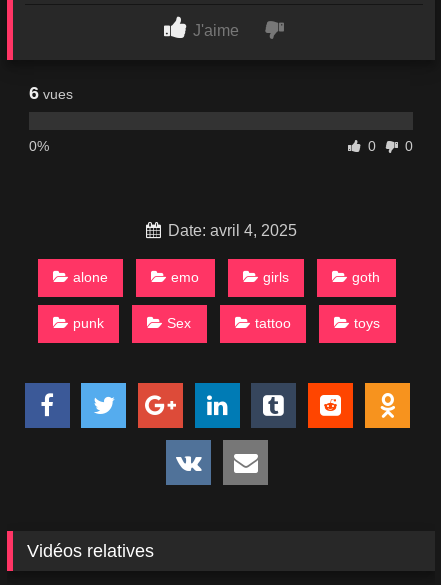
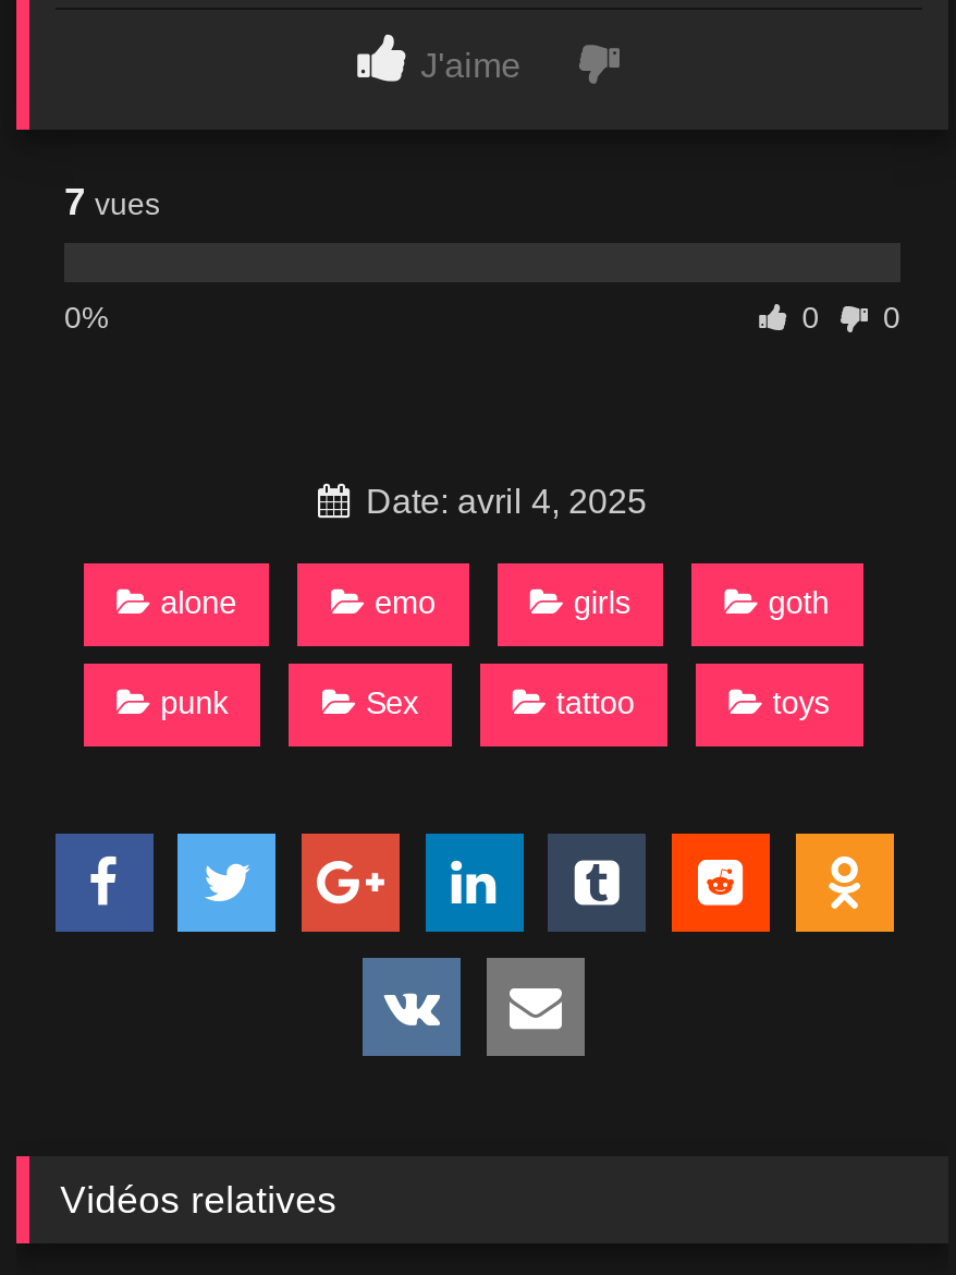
[29,83,73,103] 6 vues -> [64,180,160,224] 7 vues

